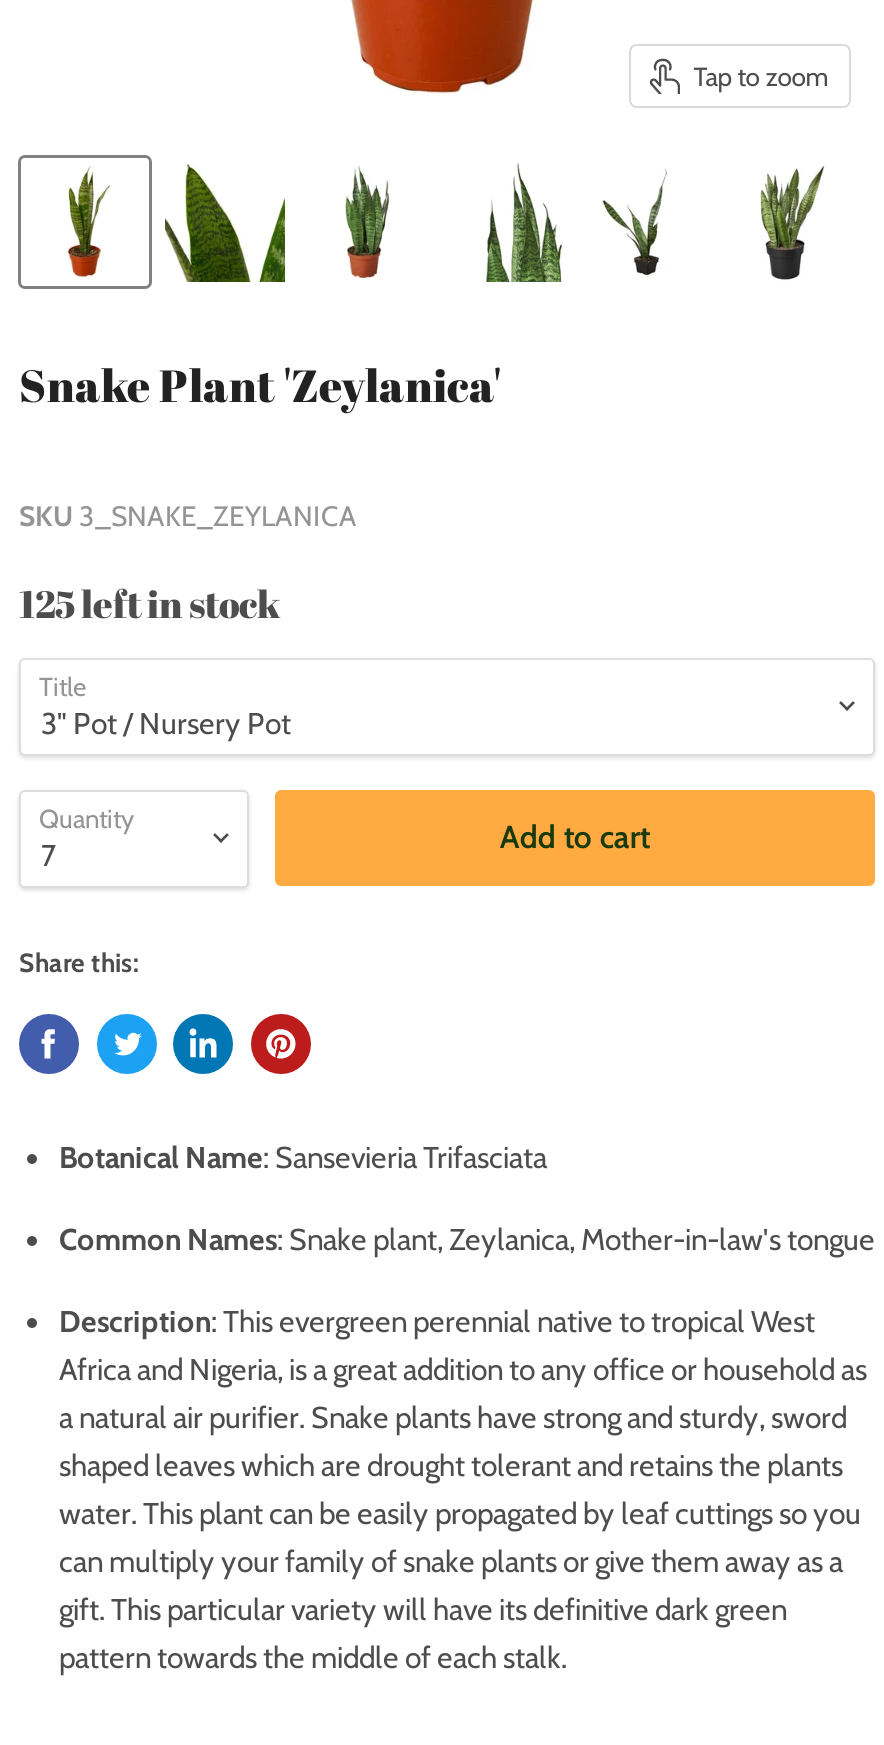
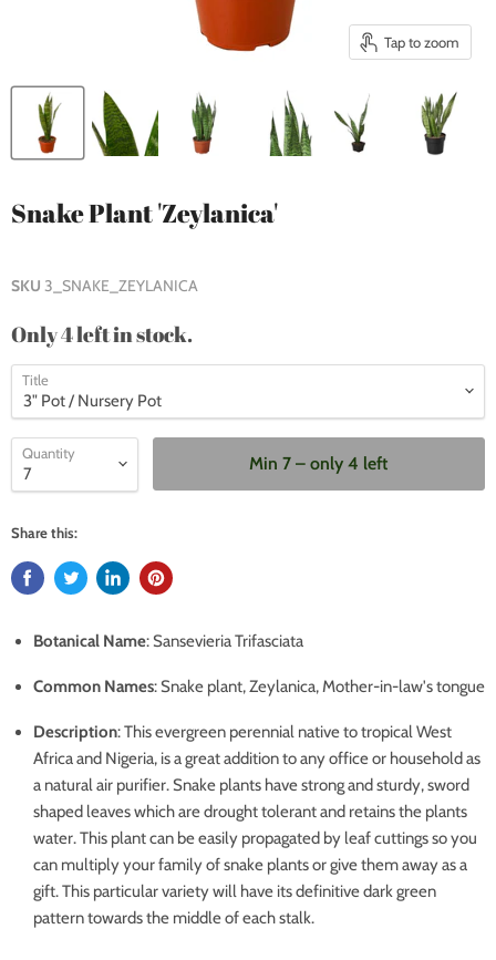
[19,577,281,627] 125 left in stock -> [11,320,193,347] Only 4 left in stock.
[500,818,650,856] Add to cart -> [250,453,388,474] Min 7 – only 4 left

